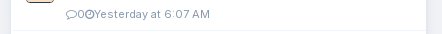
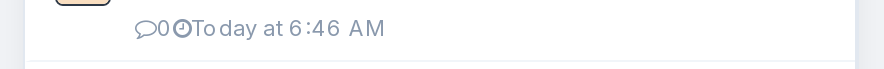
[94,7,210,21] Yesterday at 6:07 AM -> [191,14,385,42] Today at 6:46 AM

